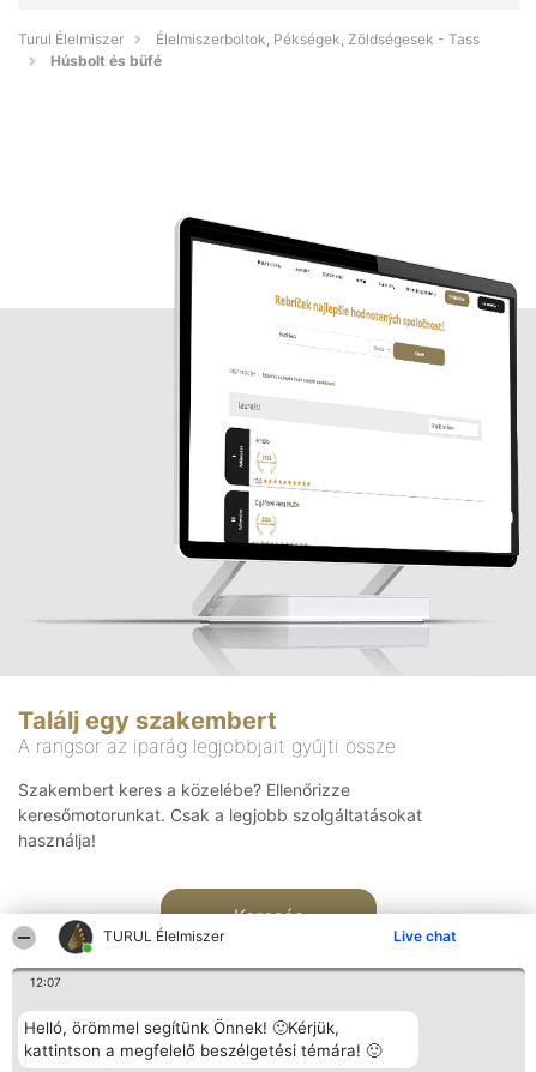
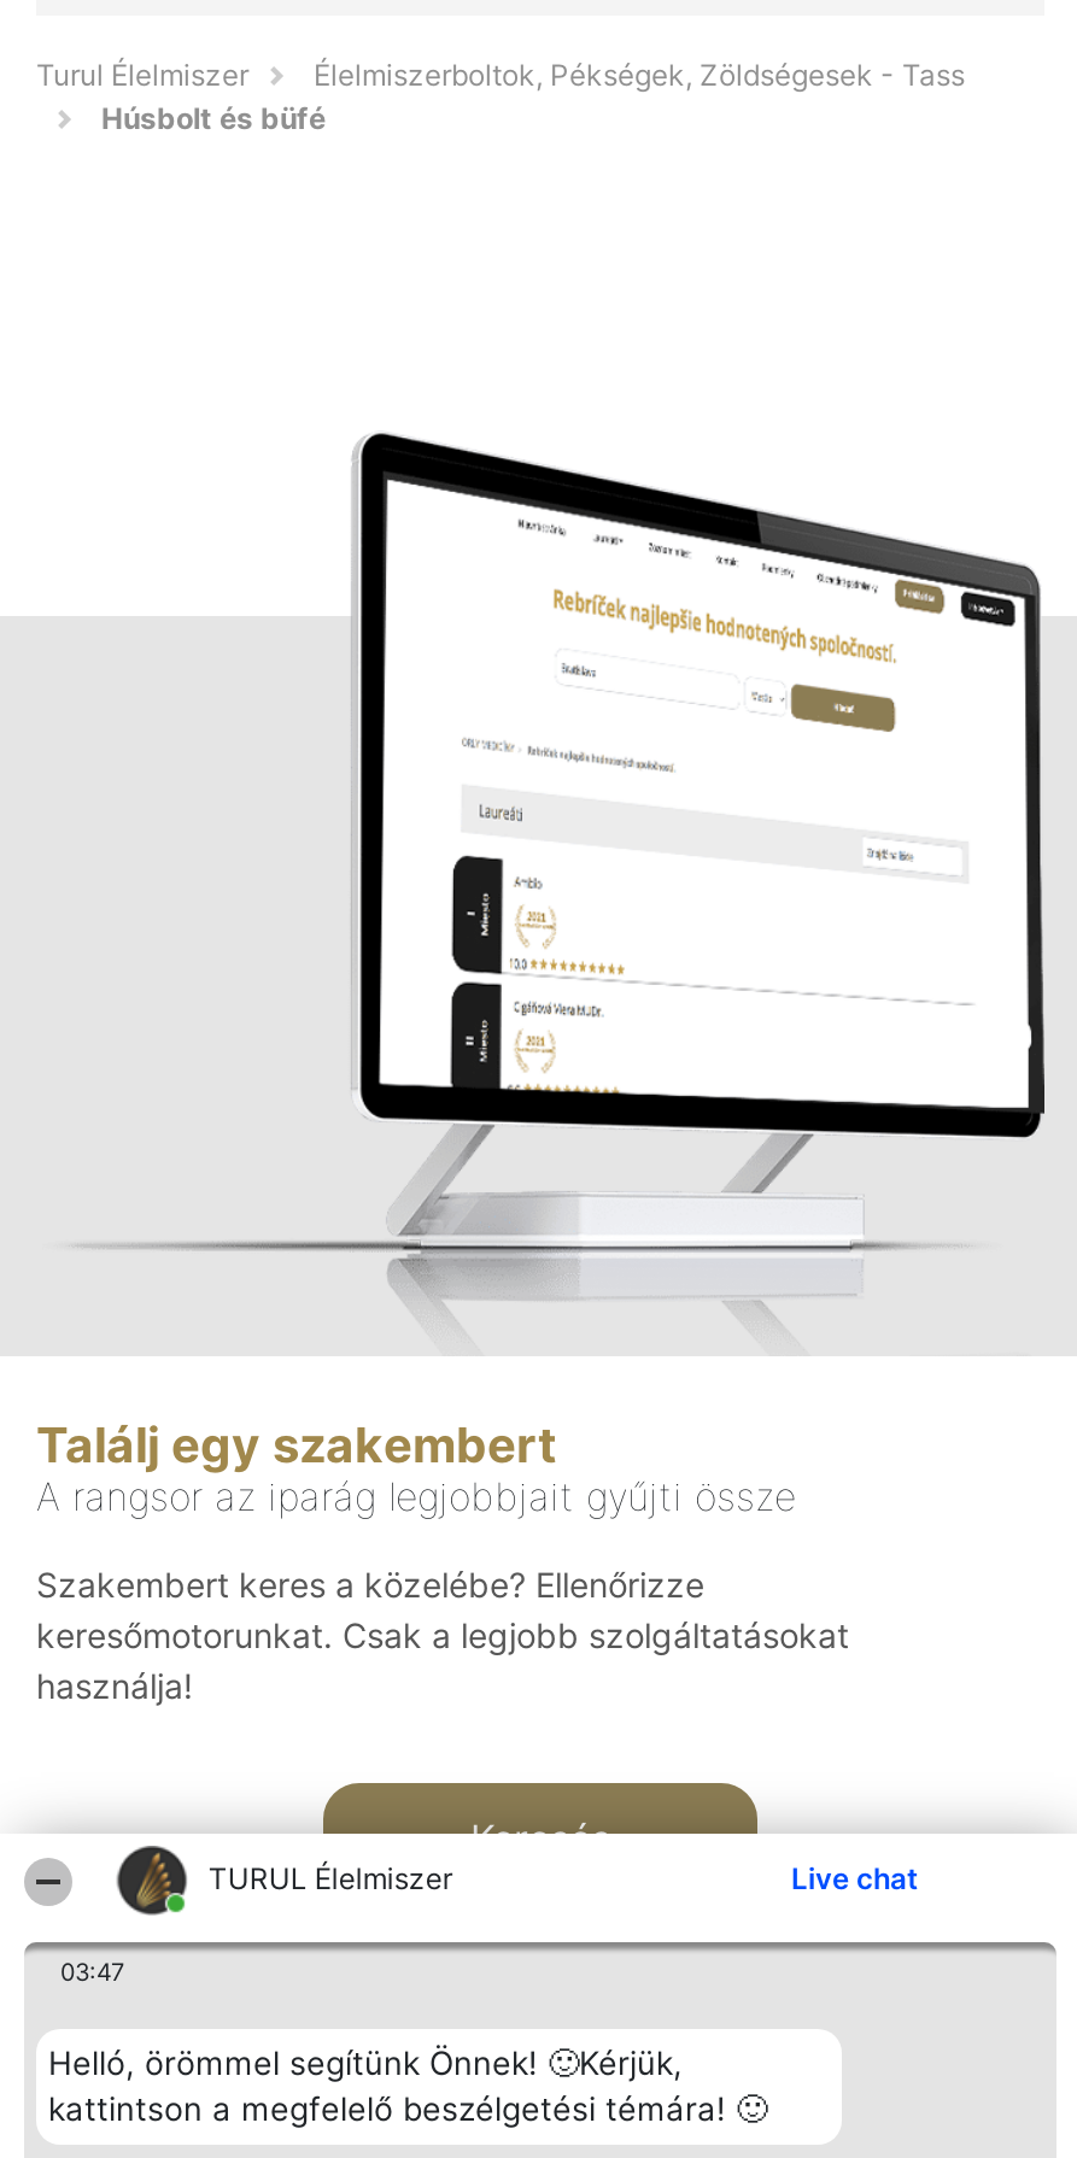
[30,975,61,989] 12:07 -> [60,1957,125,1986] 03:47

